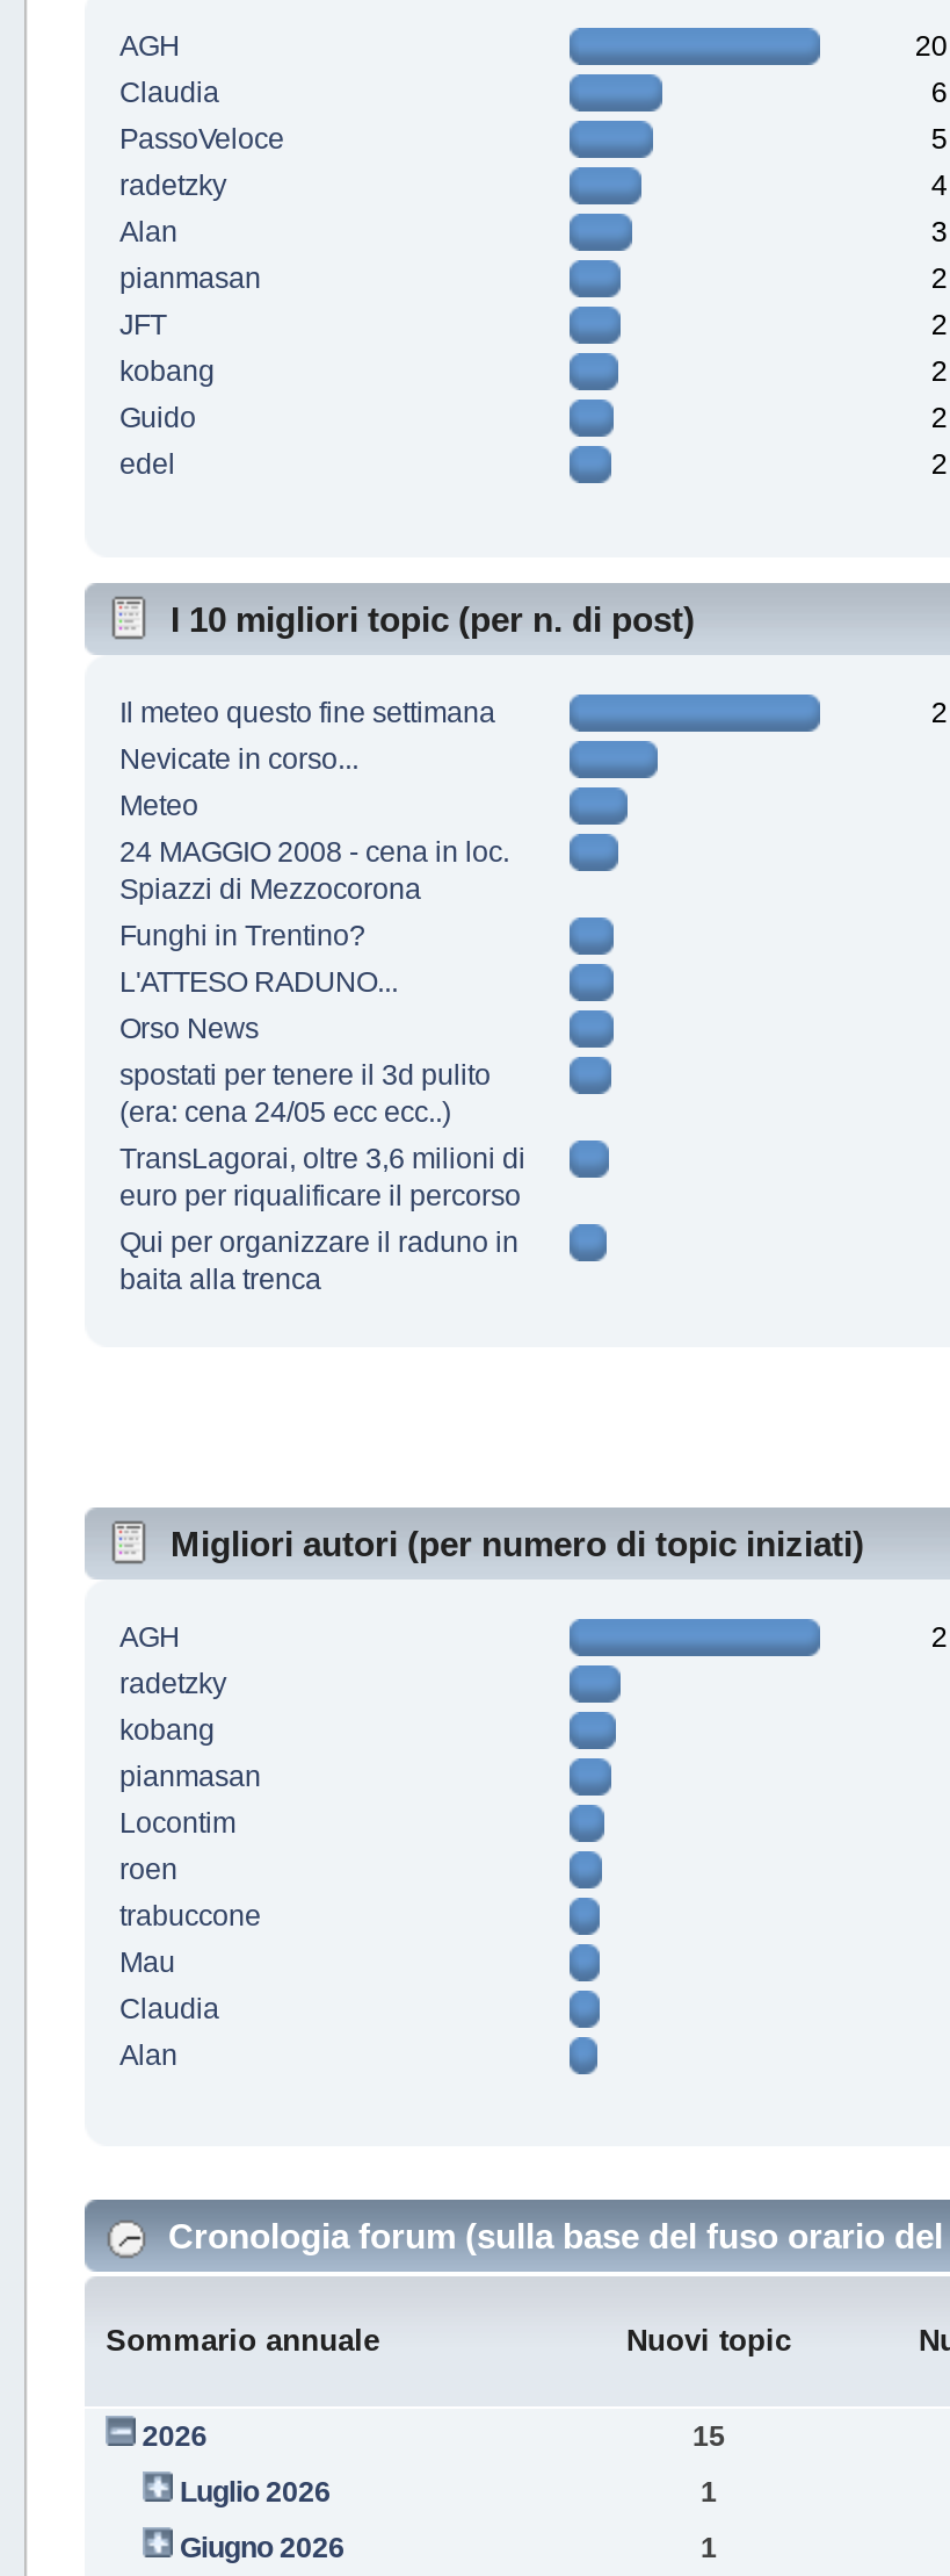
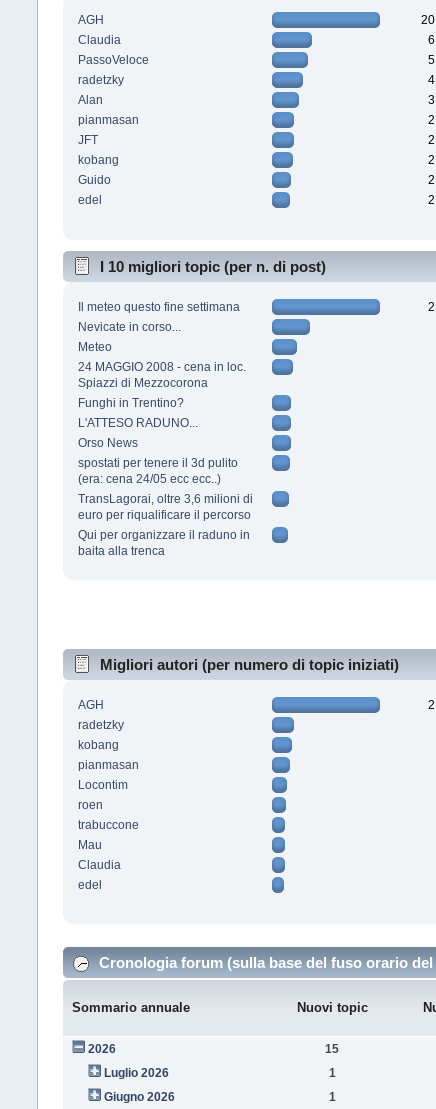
[119,2040,177,2072] Alan -> [78,878,102,892] edel

